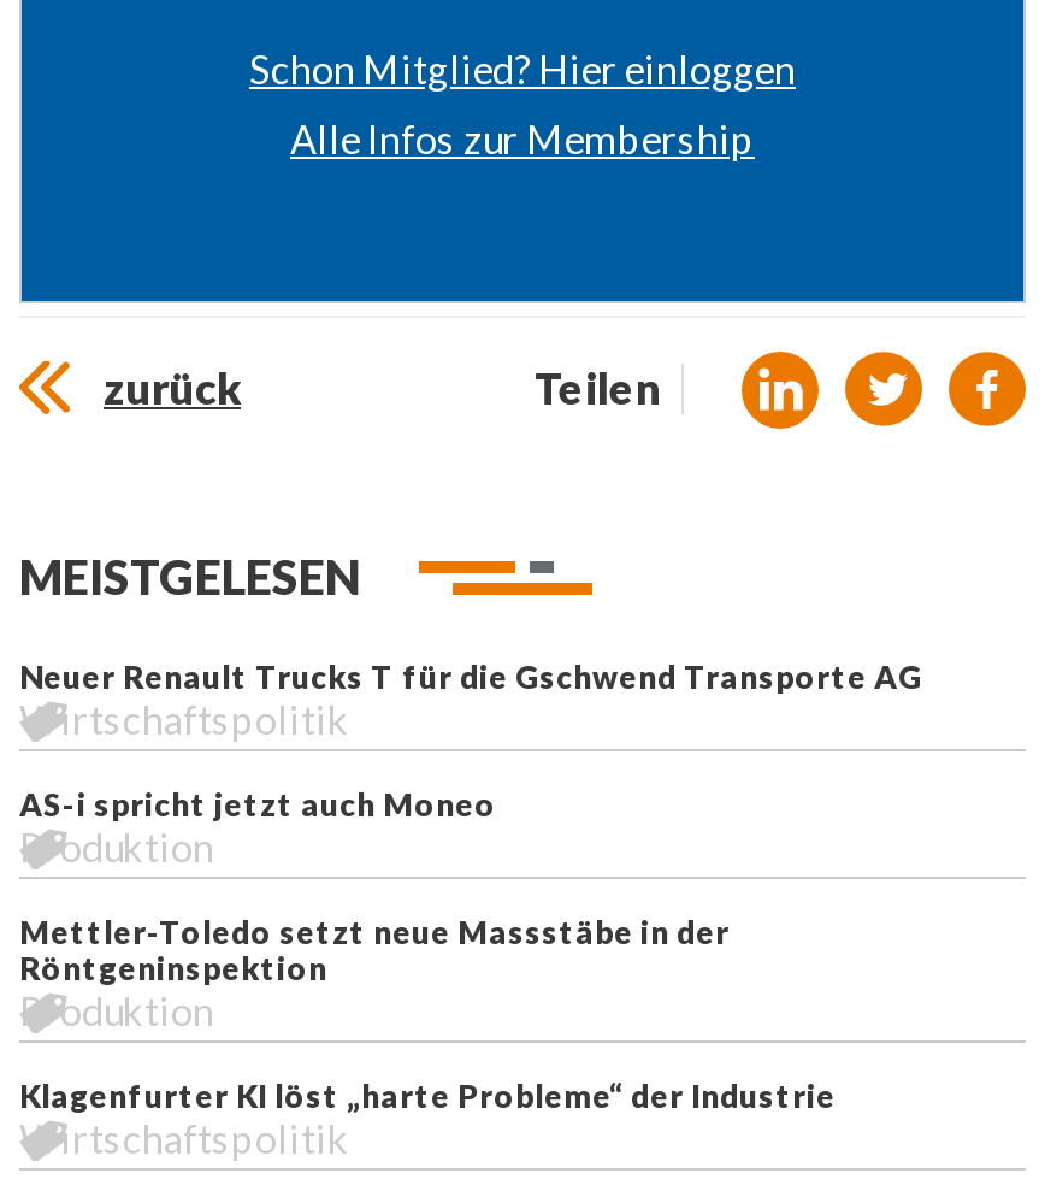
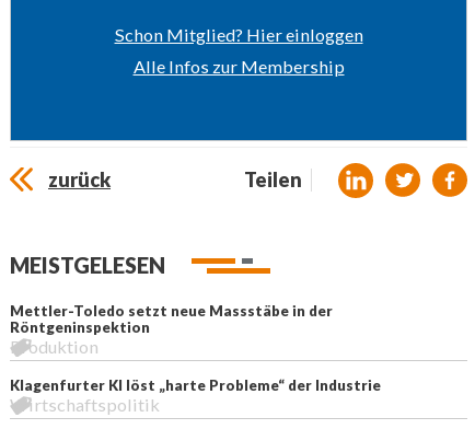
[19,657,922,869] Neuer Renault Trucks T für die Gschwend Transporte AG | Wirtschaftspolitik | AS-i spricht jetzt auch Moneo | Produktion -> none

